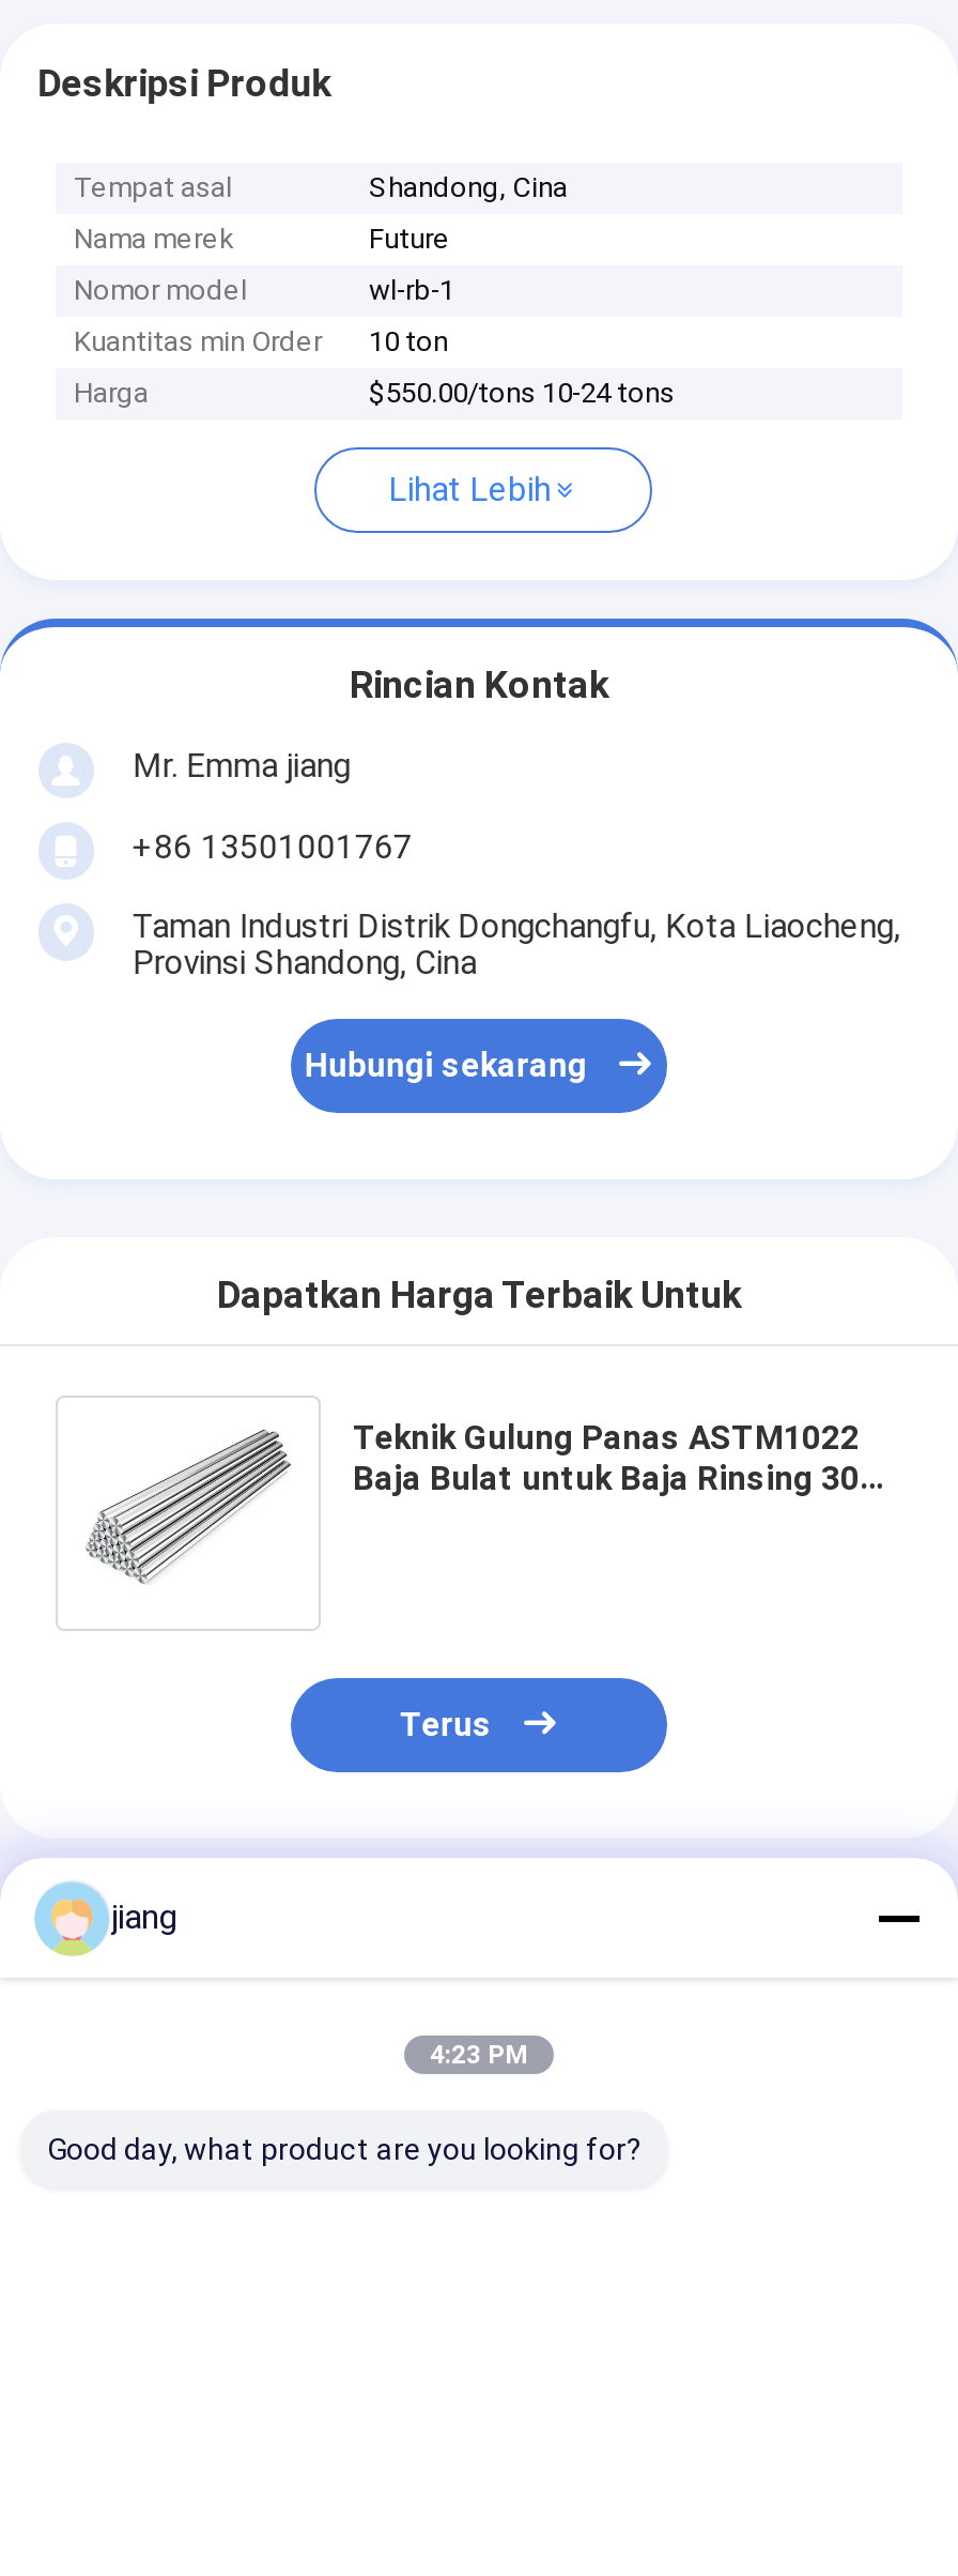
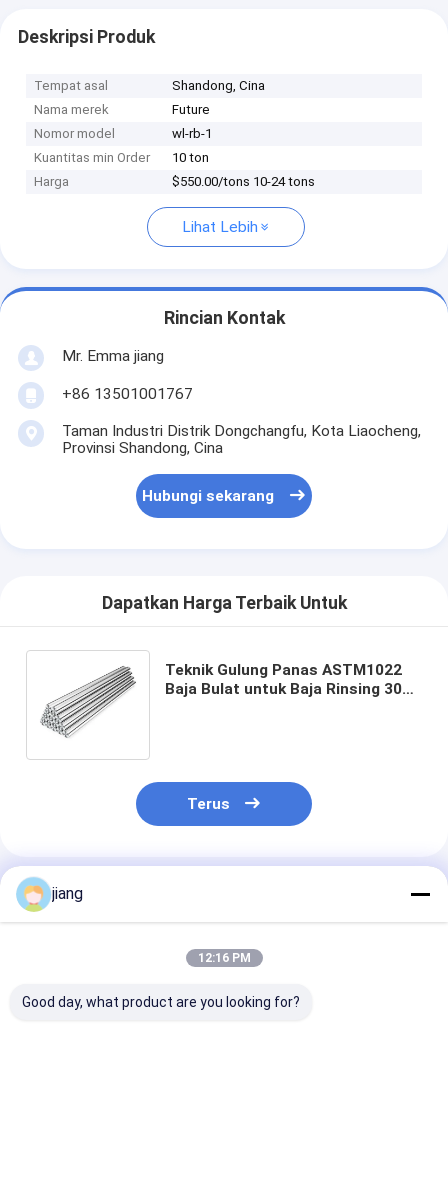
[430,2040,528,2070] 4:23 PM -> [197,951,250,965] 12:16 PM

